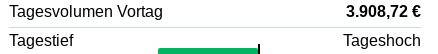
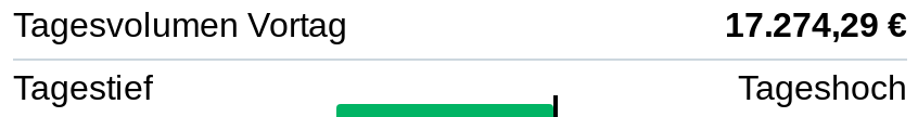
[346,3,421,20] 3.908,72 € -> [725,6,907,43] 17.274,29 €

